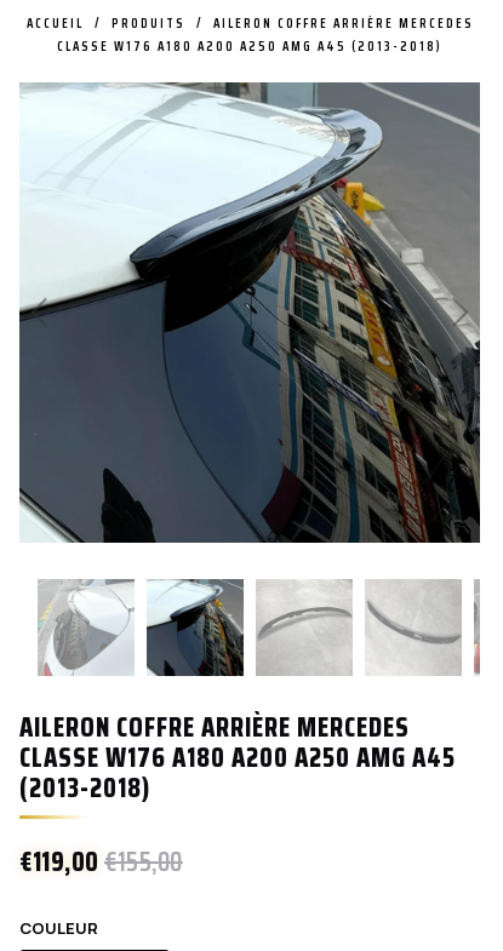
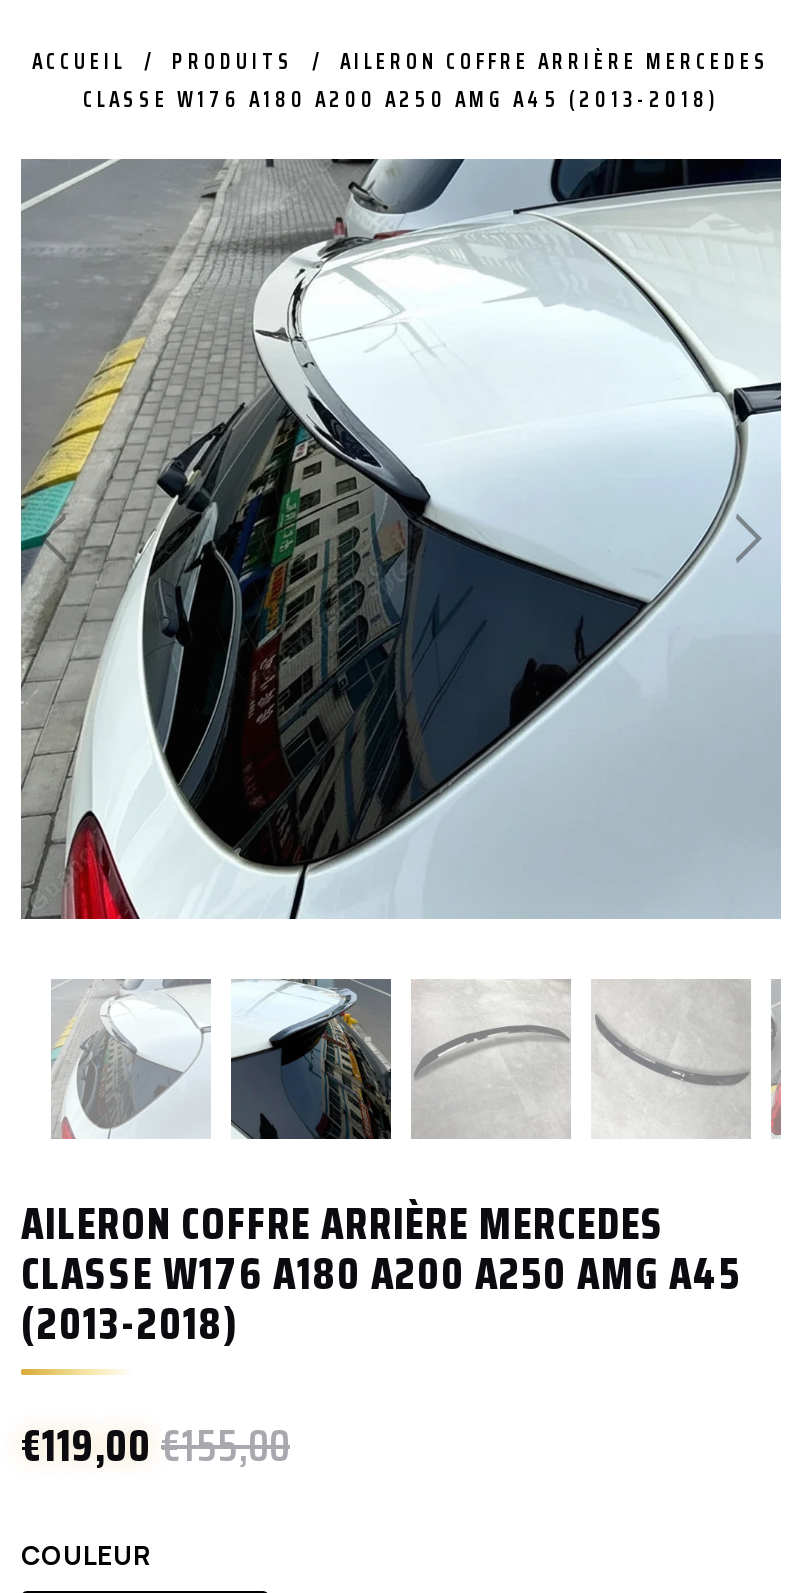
[19,81,481,544] [image] -> [19,157,781,921] [image]

